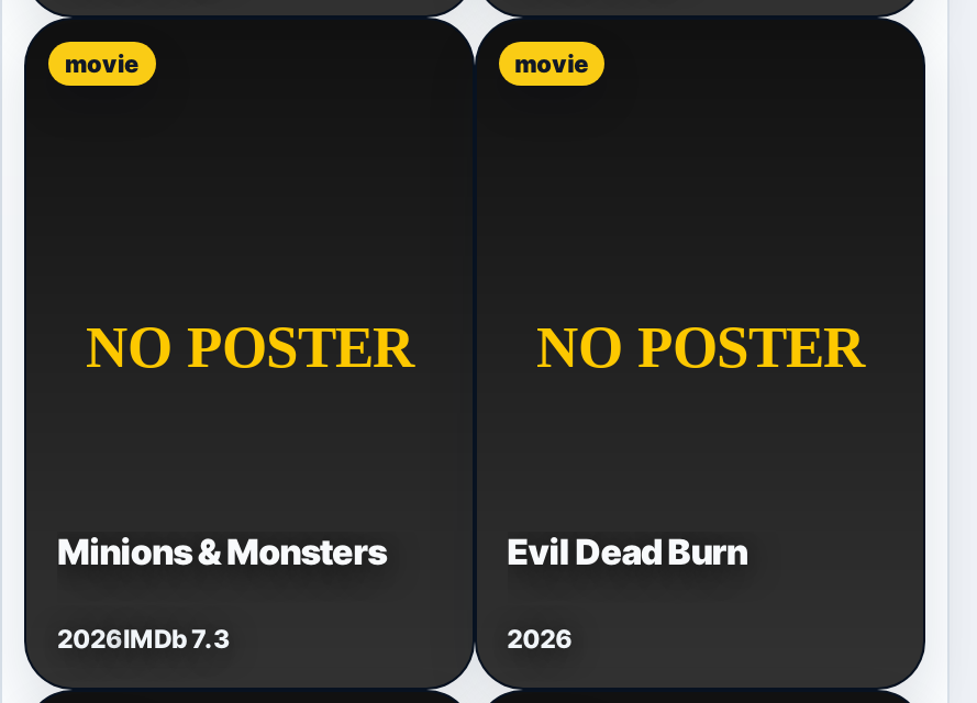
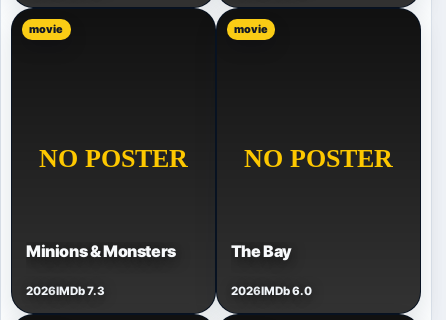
[507,530,747,574] Evil Dead Burn -> [231,241,292,261] The Bay
[507,625,573,655] 2026 -> [231,284,312,298] 2026IMDb 6.0

